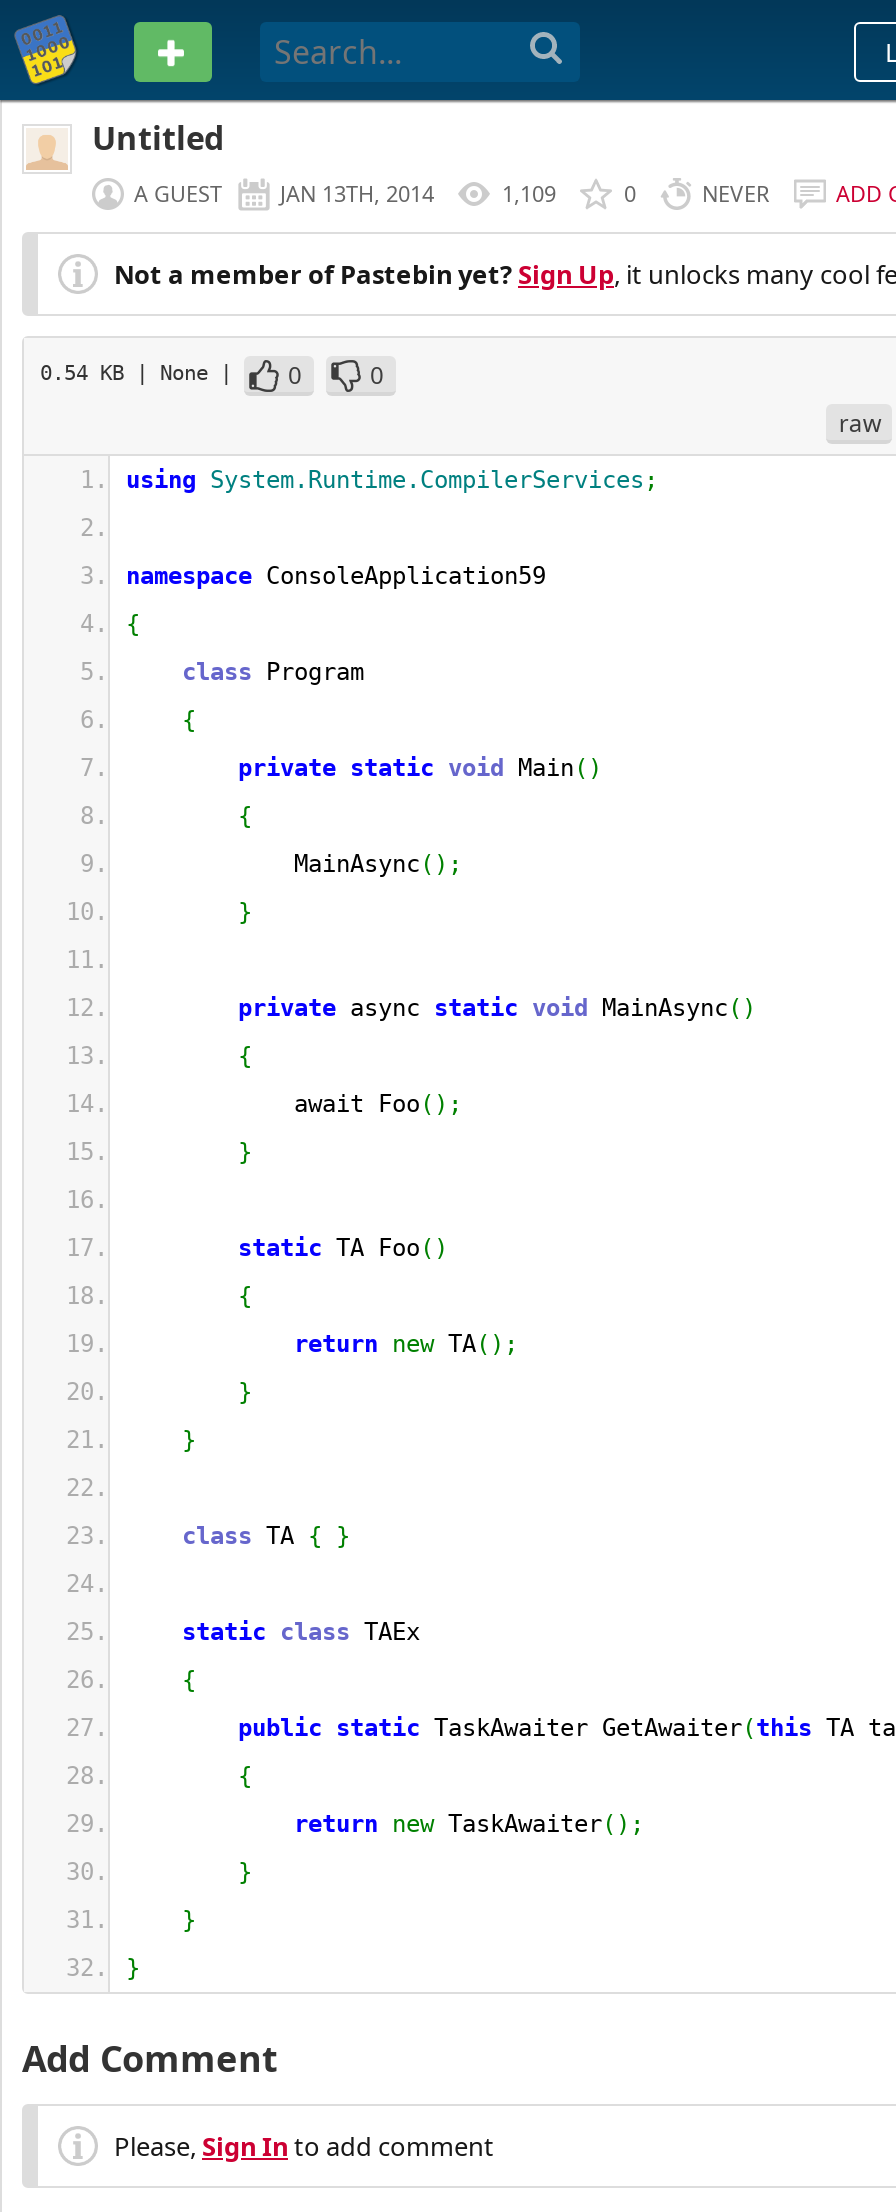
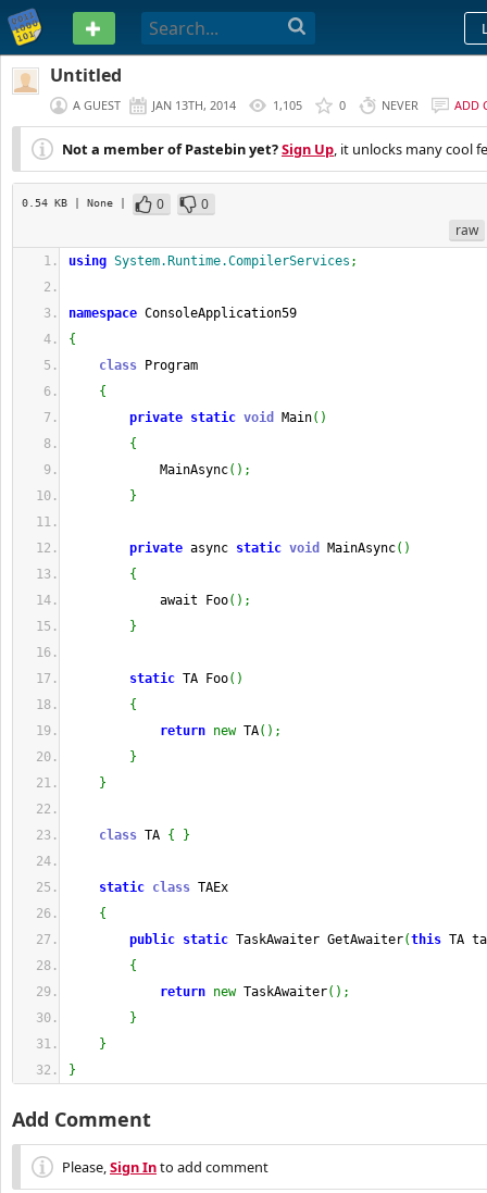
[502,178,556,208] 1,109 -> [273,97,302,113] 1,105

